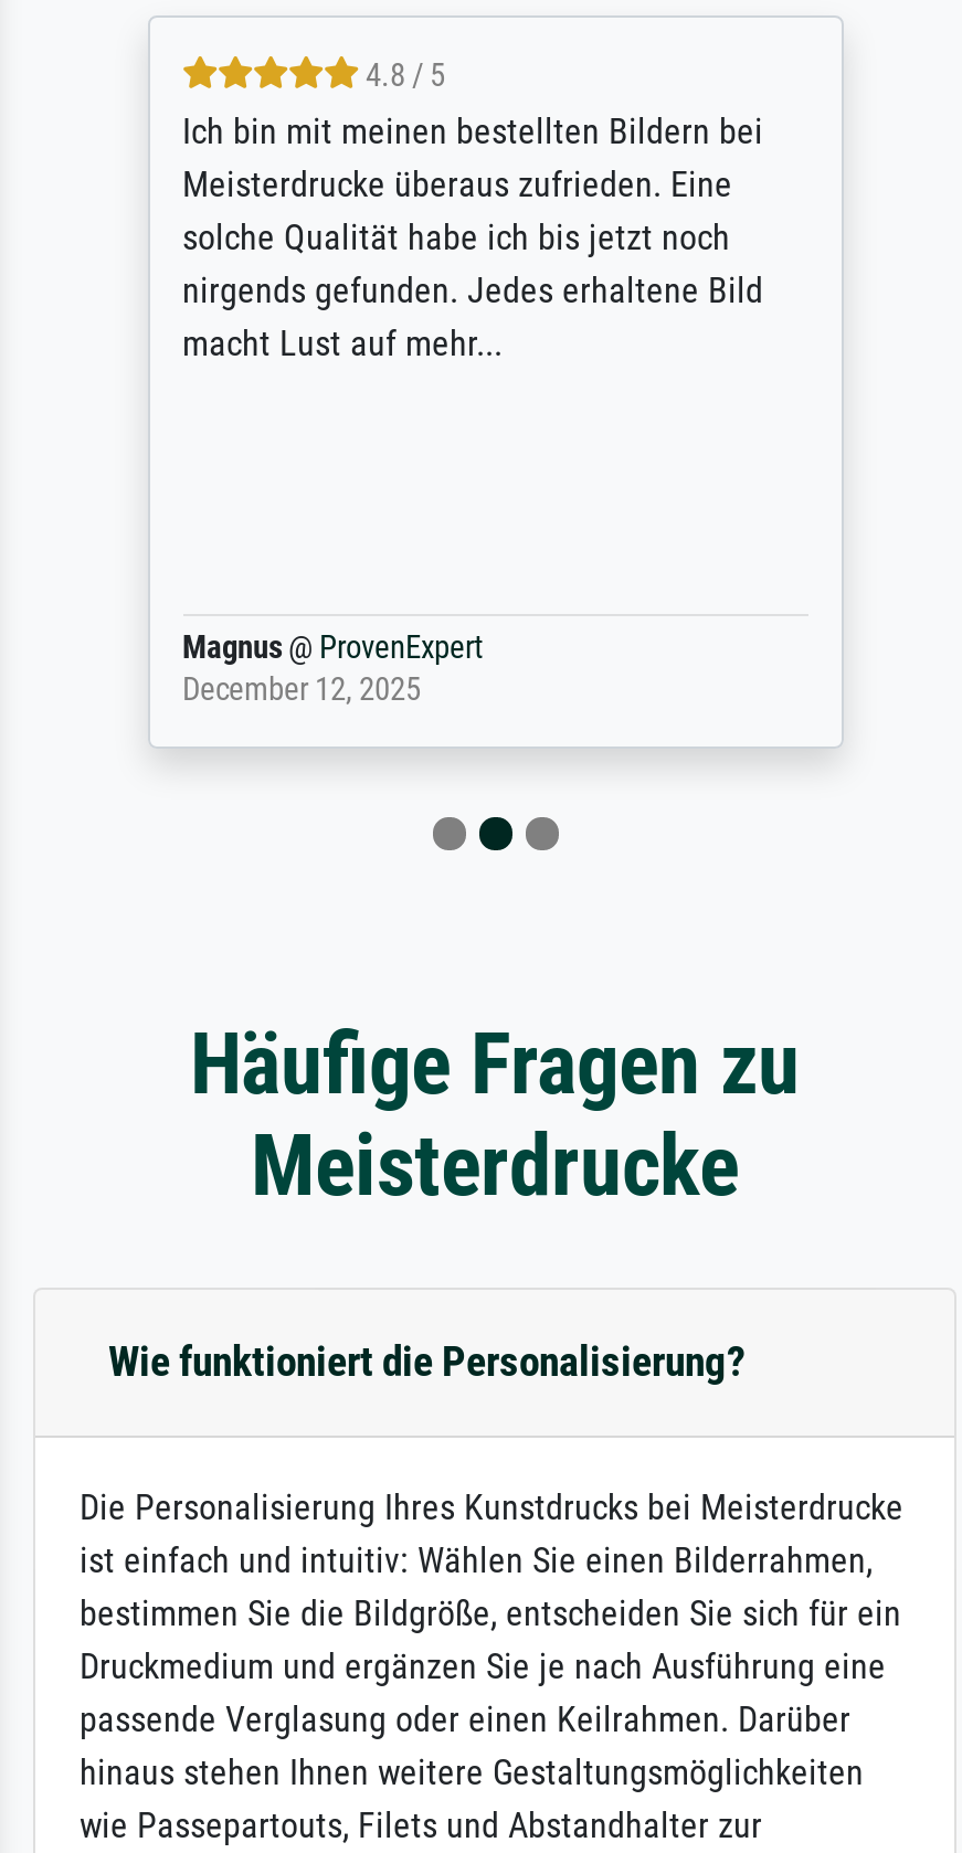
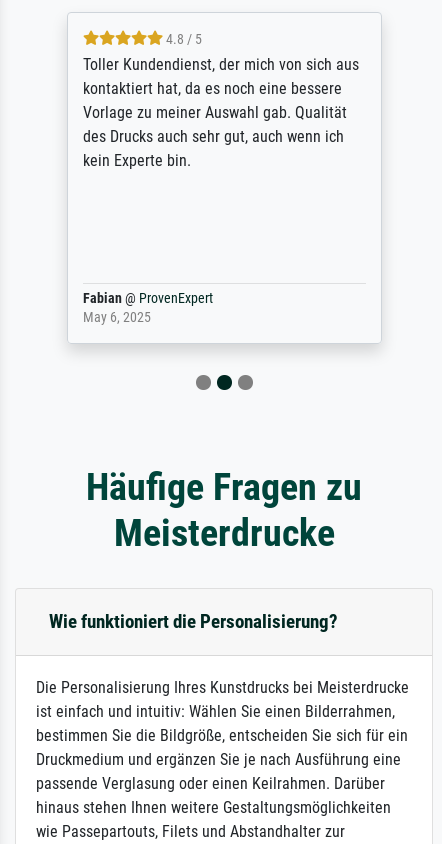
[182,111,763,365] Ich bin mit meinen bestellten Bildern bei | Meisterdrucke überaus zufrieden. Eine | solche Qualität habe ich bis jetzt noch | nirgends gefunden. Jedes erhaltene Bild | macht Lust auf mehr... -> [82,55,358,170] Toller Kundendienst, der mich von sich aus | kontaktiert hat, da es noch eine bessere | Vorlage zu meiner Auswahl gab. Qualität | des Drucks auch sehr gut, auch wenn ich | kein Experte bin.
[182,630,483,709] Magnus @ ProvenExpert | December 12, 2025 -> [82,290,212,326] Fabian @ ProvenExpert | May 6, 2025

